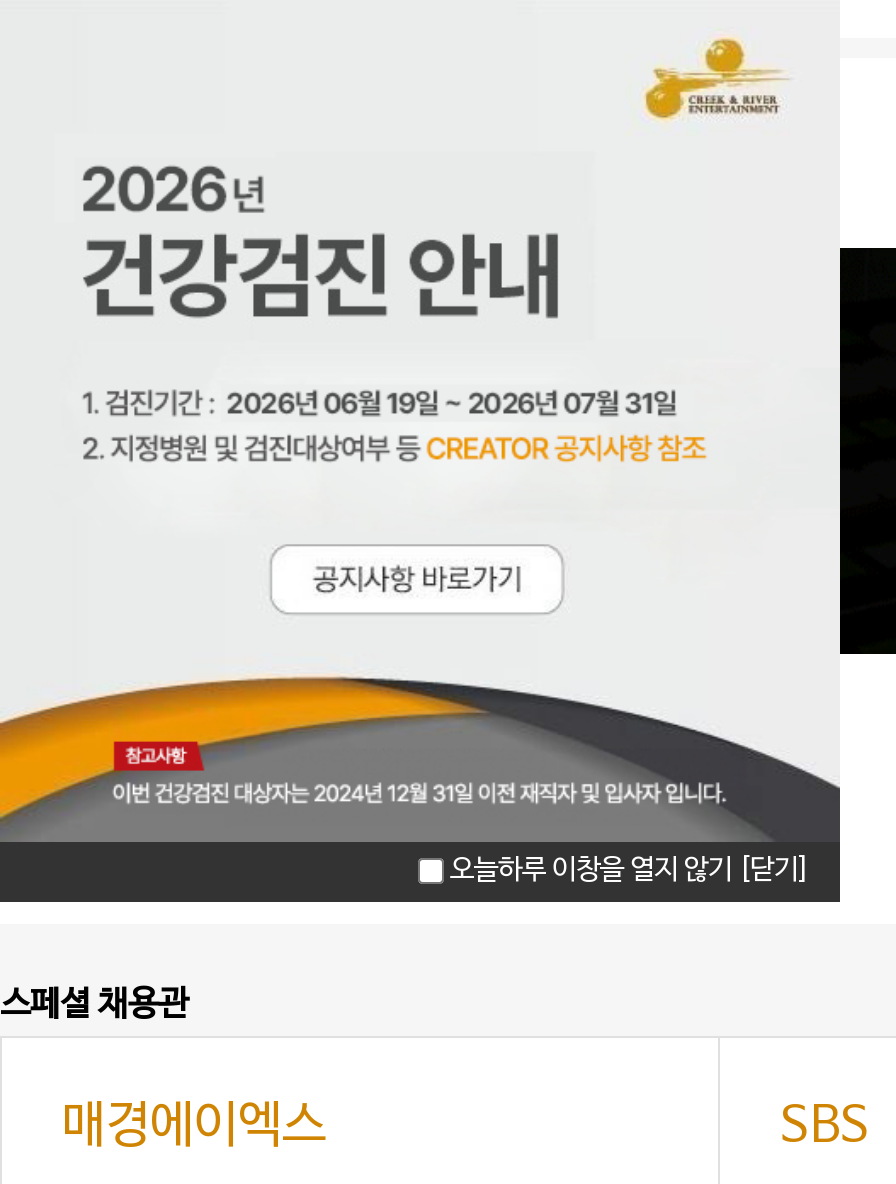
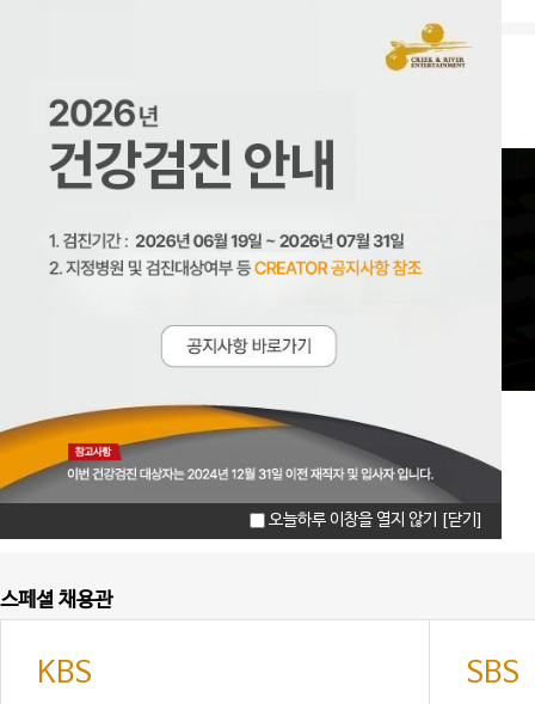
[62,1100,326,1154] 매경에이엑스 -> [37,657,92,690] KBS

